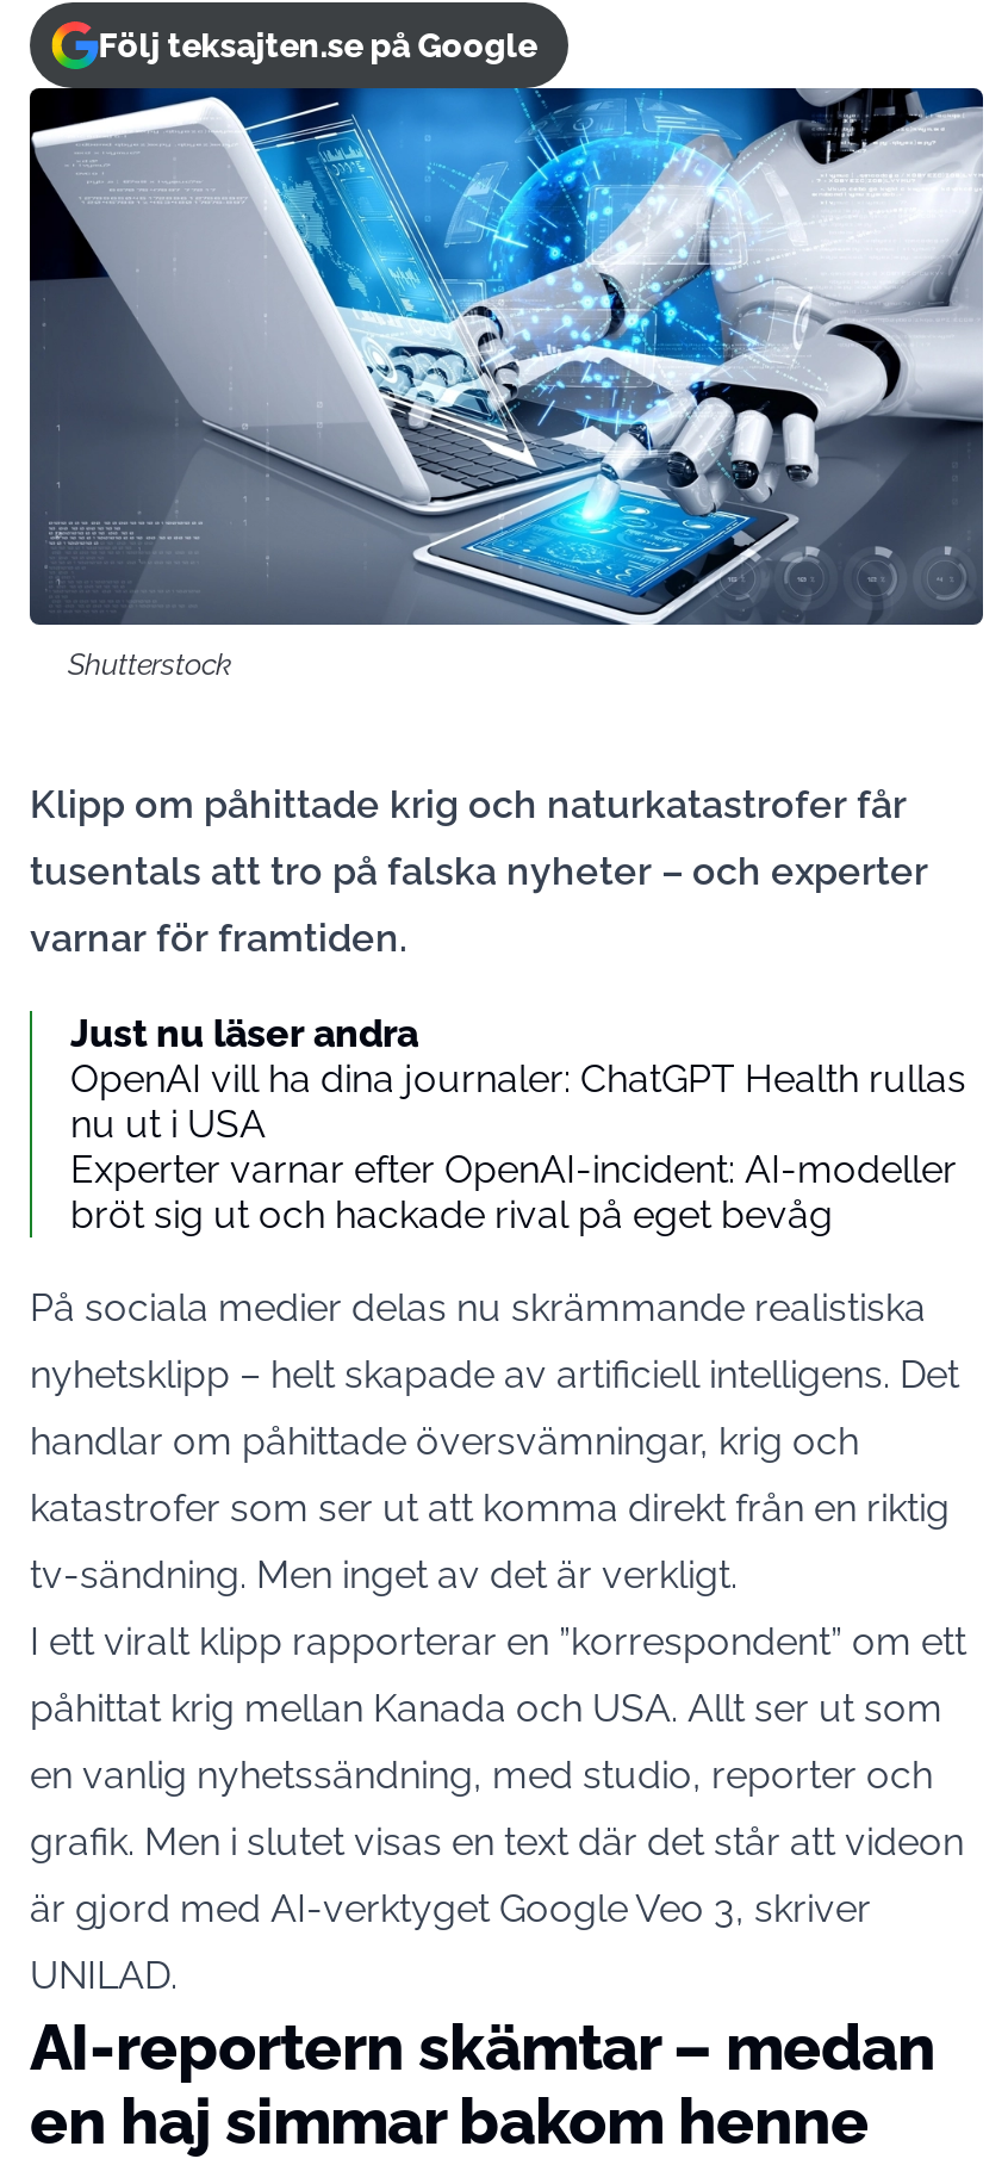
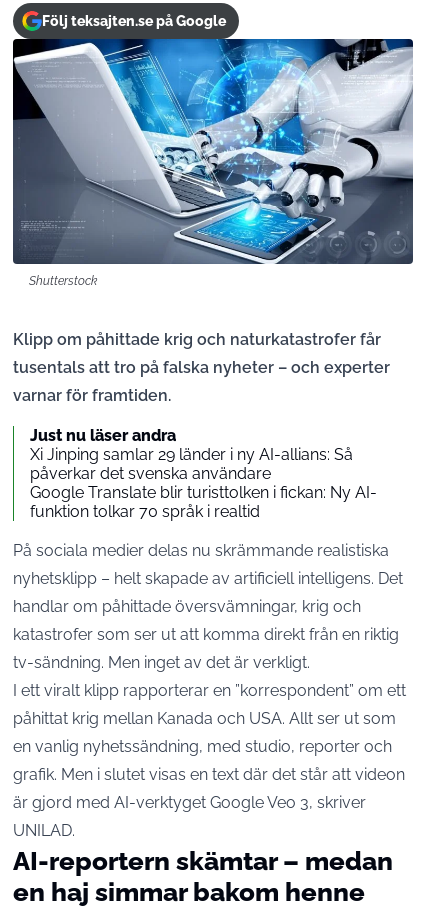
[70,1057,966,1238] OpenAI vill ha dina journaler: ChatGPT Health rullas | nu ut i USA | Experter varnar efter OpenAI-incident: AI-modeller | bröt sig ut och hackade rival på eget bevåg -> [30,445,377,521] Xi Jinping samlar 29 länder i ny AI-allians: Så | påverkar det svenska användare | Google Translate blir turisttolken i fickan: Ny AI- | funktion tolkar 70 språk i realtid

